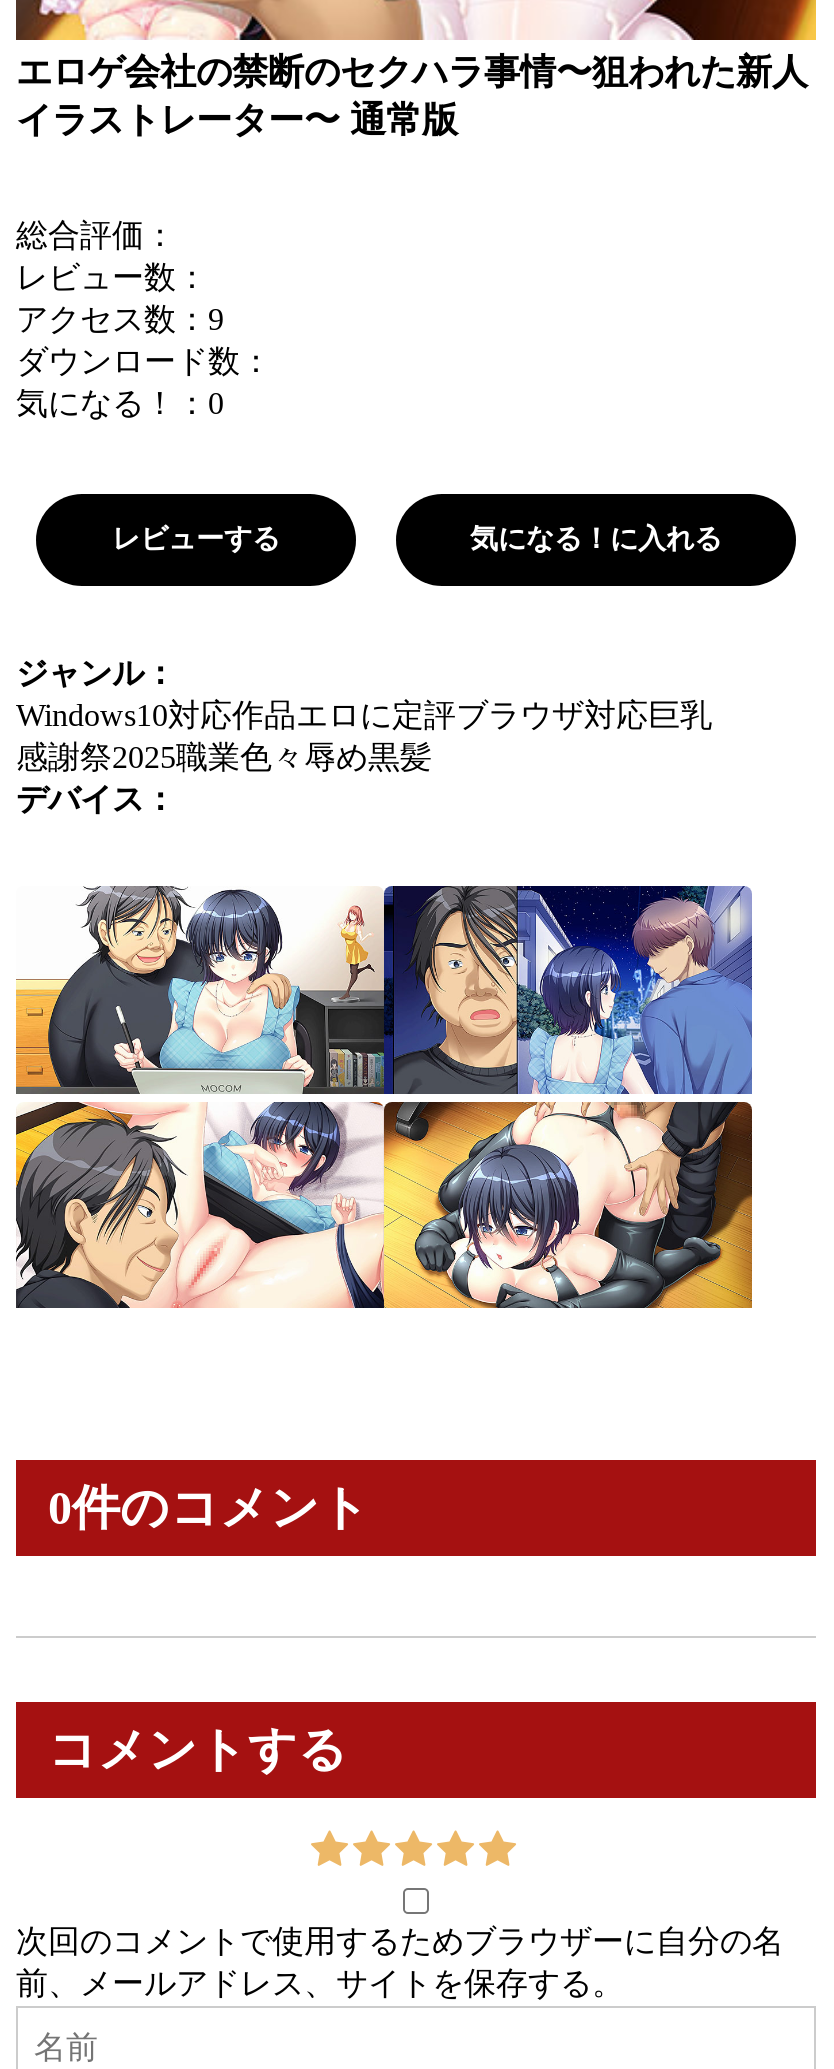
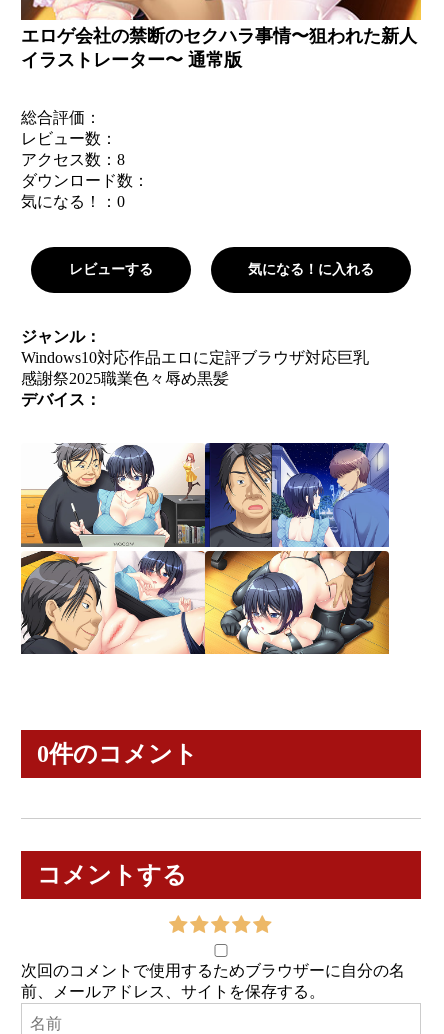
[16,302,224,336] アクセス数：9 -> [21,151,125,168] アクセス数：8

